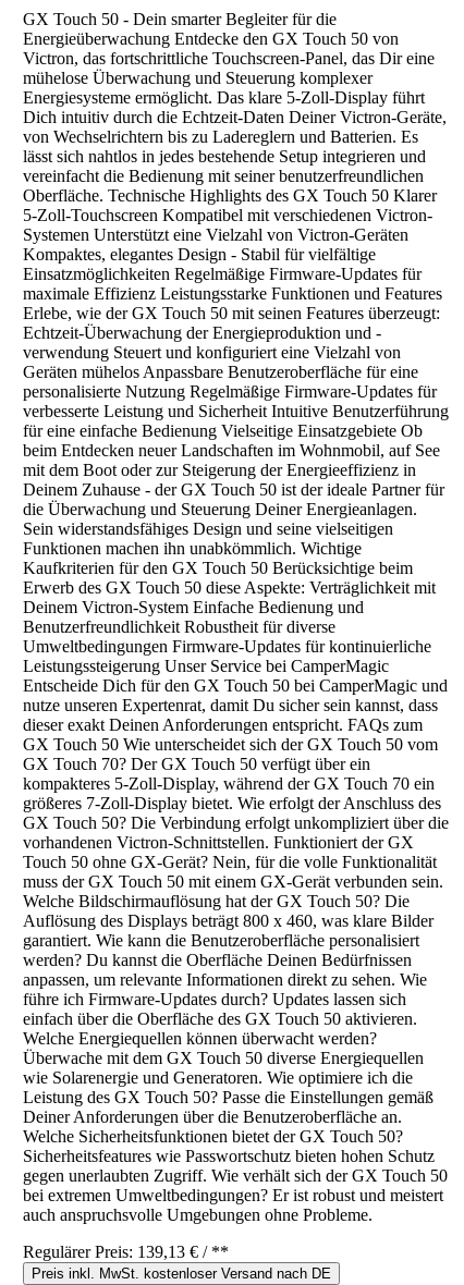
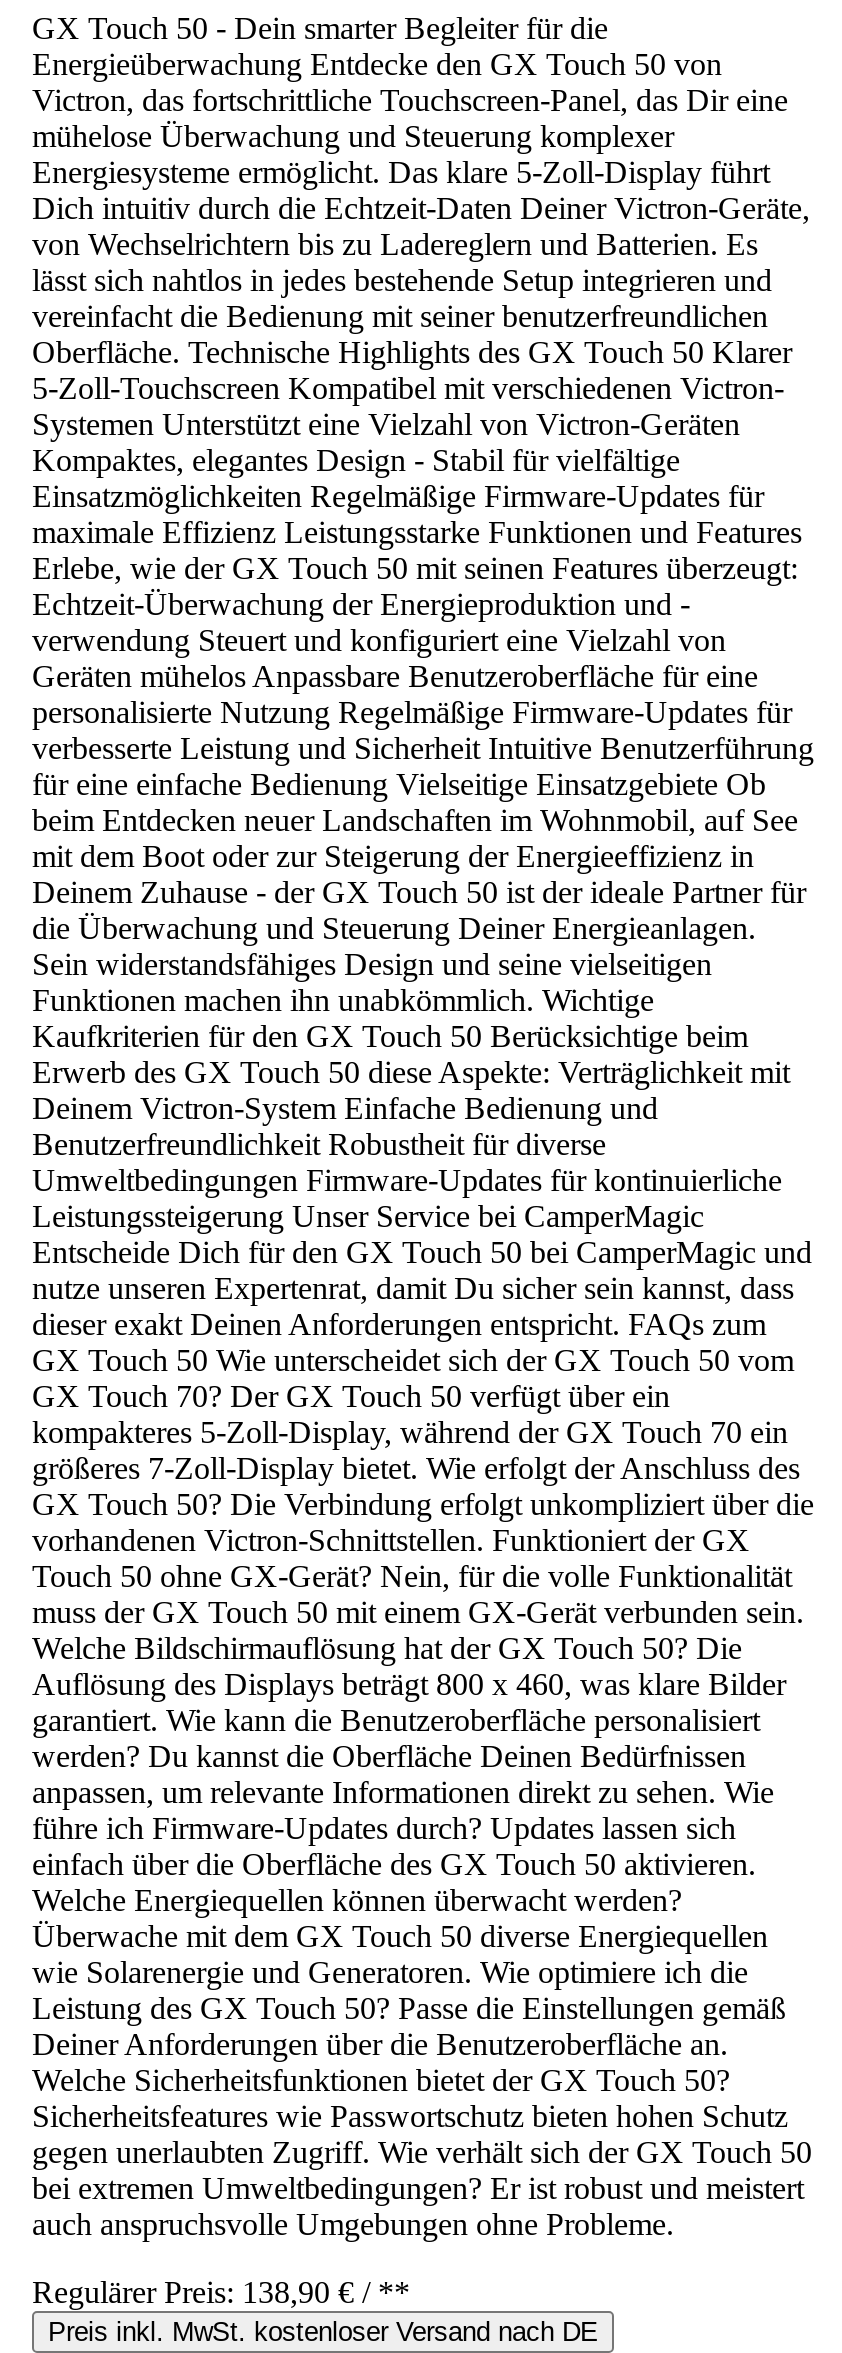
[23,1242,229,1261] Regulärer Preis: 139,13 € / ** -> [32,2274,410,2308] Regulärer Preis: 138,90 € / **

